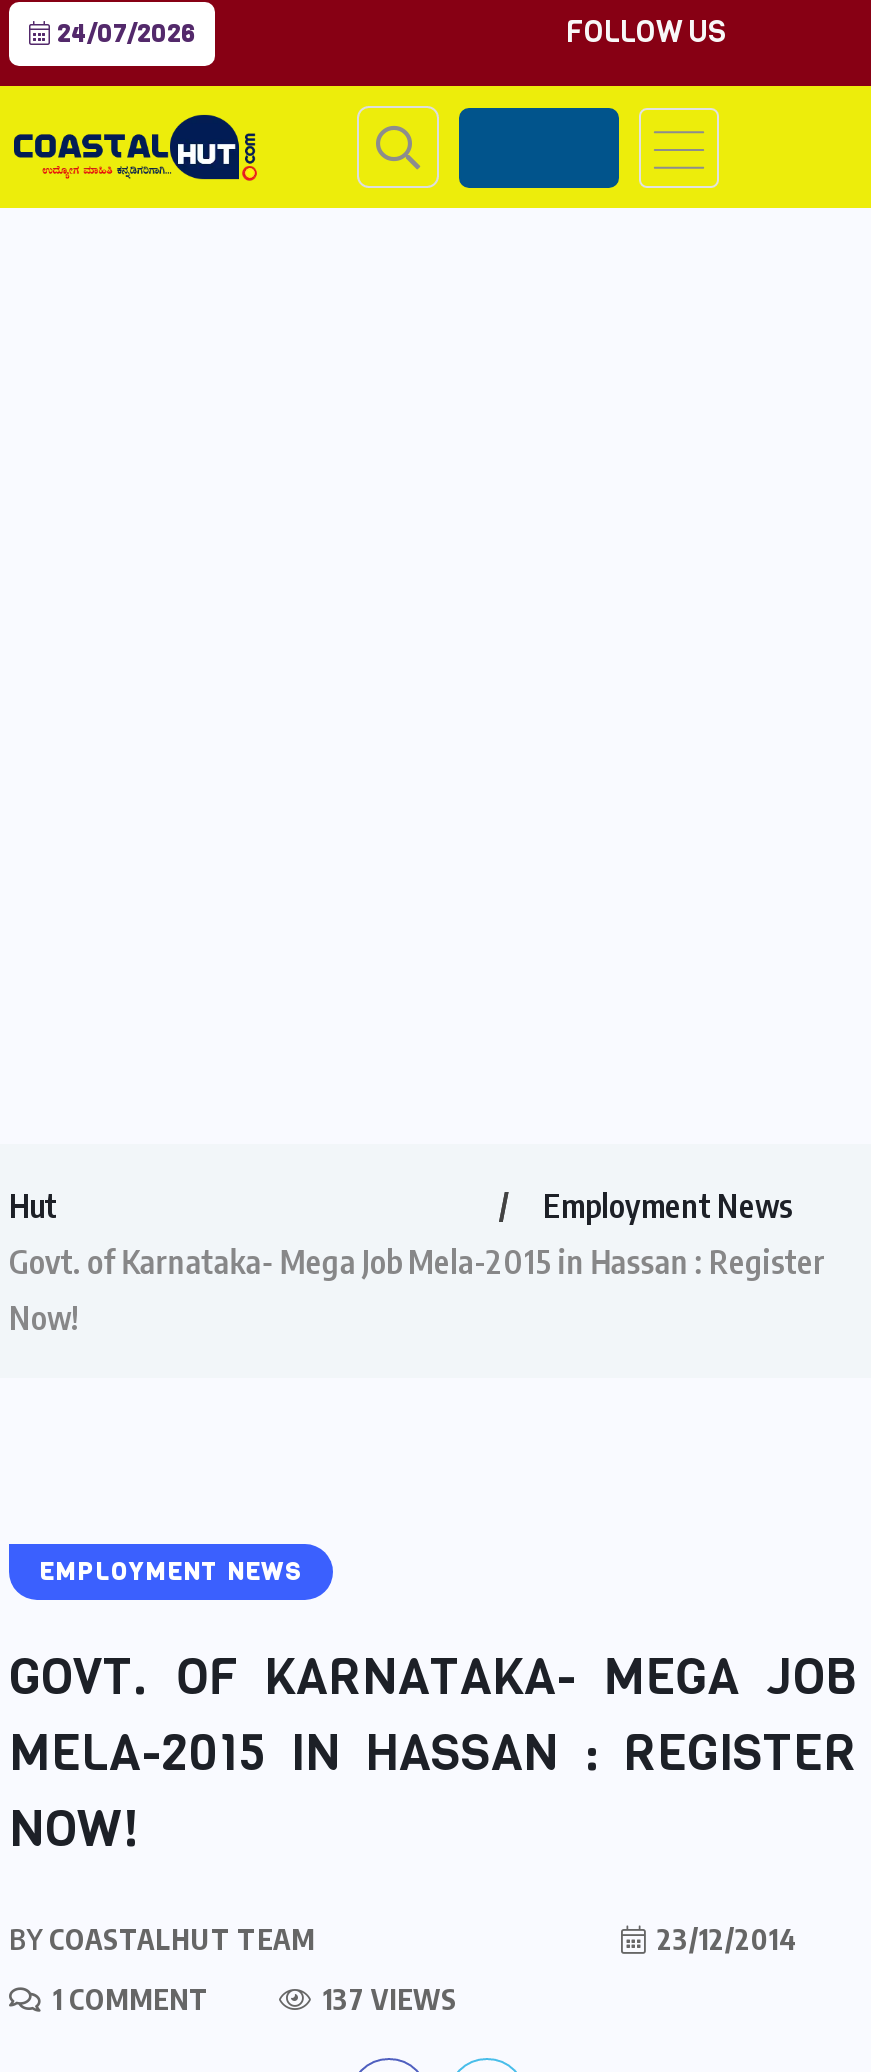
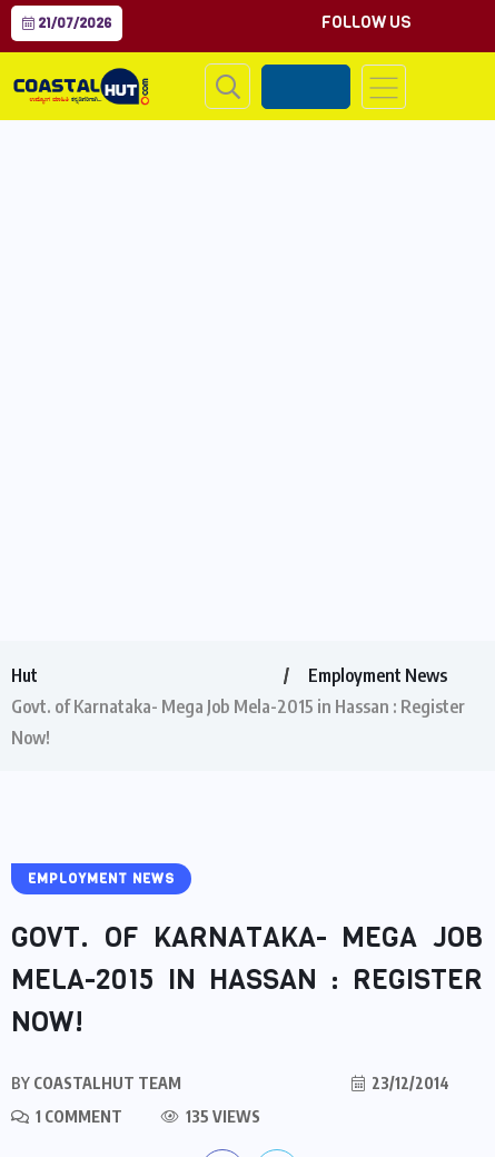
[51,18,195,50] 24/07/2026 -> [34,14,111,32] 21/07/2026
[317,1982,457,2016] 137 VIEWS -> [182,1107,260,1126] 135 VIEWS

